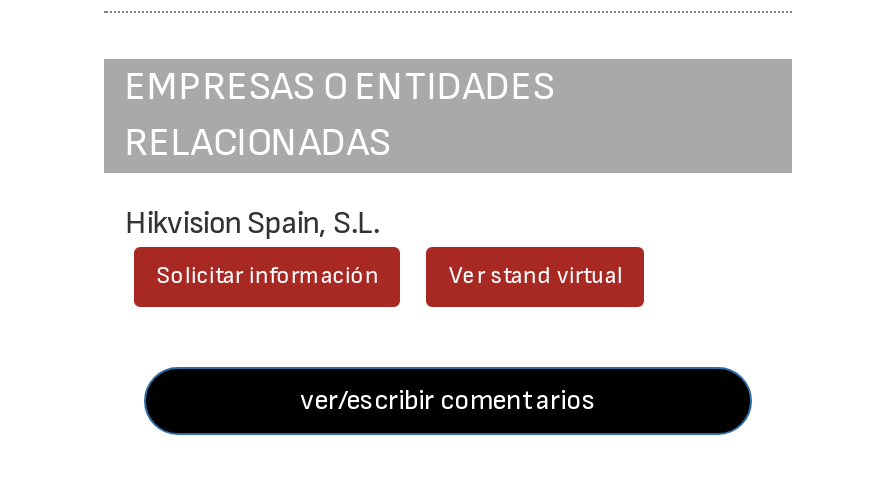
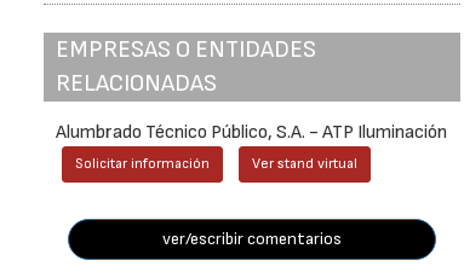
[125,205,379,243] Hikvision Spain, S.L. -> [56,121,448,144] Alumbrado Técnico Público, S.A. - ATP Iluminación

